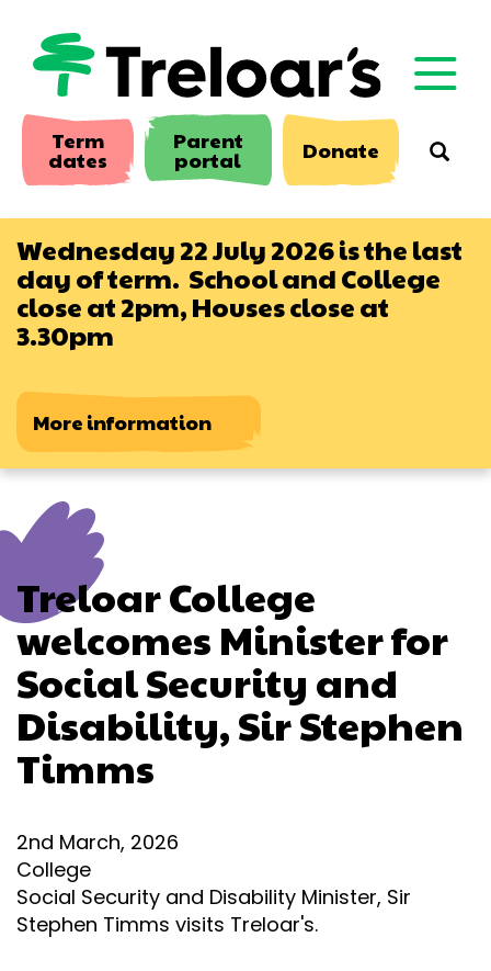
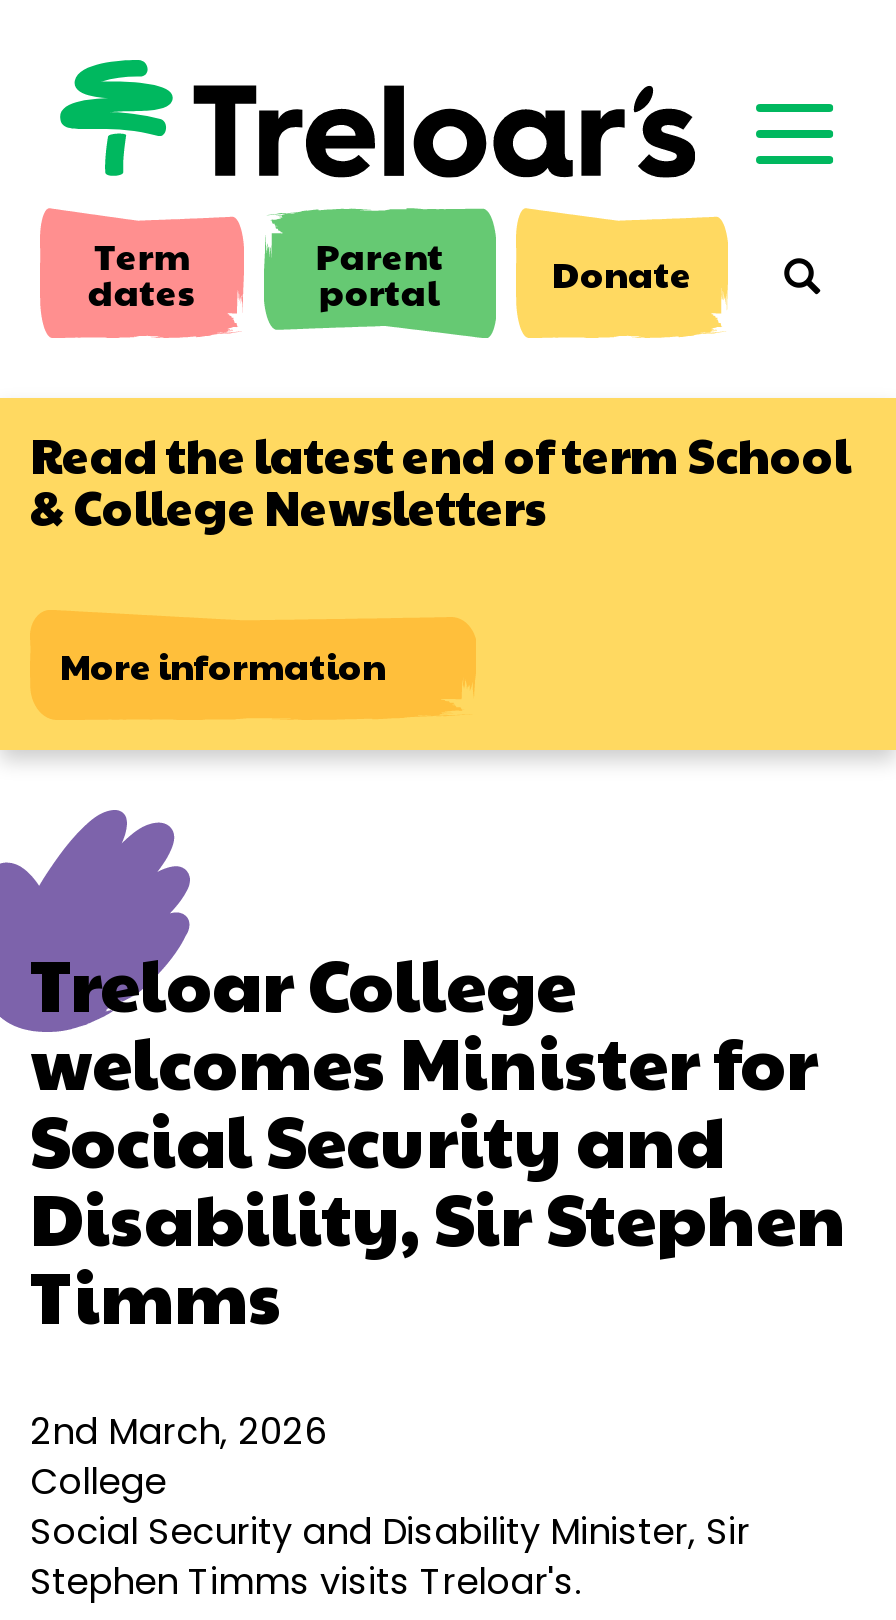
[16,230,463,353] Wednesday 22 July 2026 is the last | day of term. School and College | close at 2pm, Houses close at | 3.30pm -> [30,420,850,540] Read the latest end of term School | & College Newsletters

